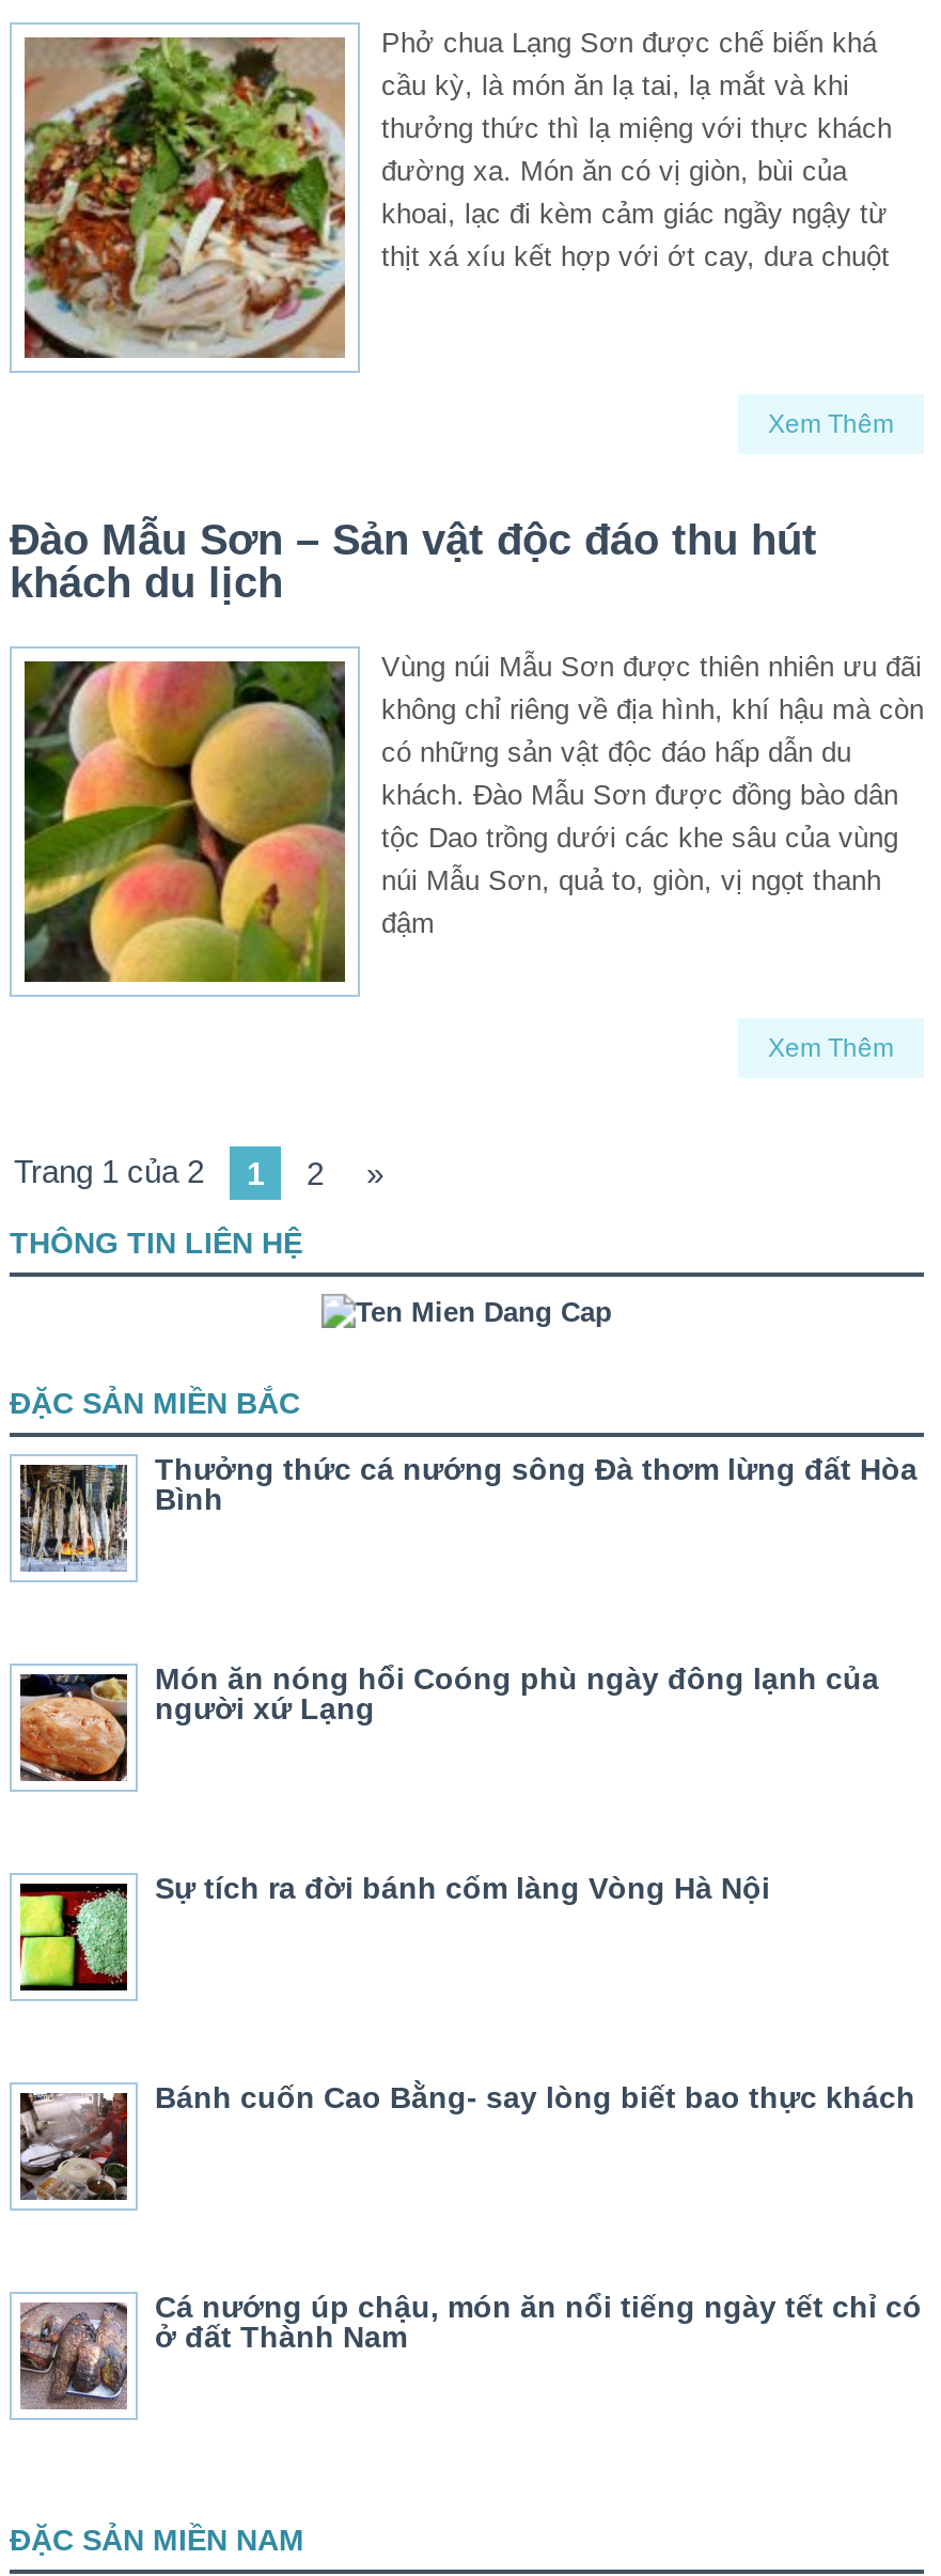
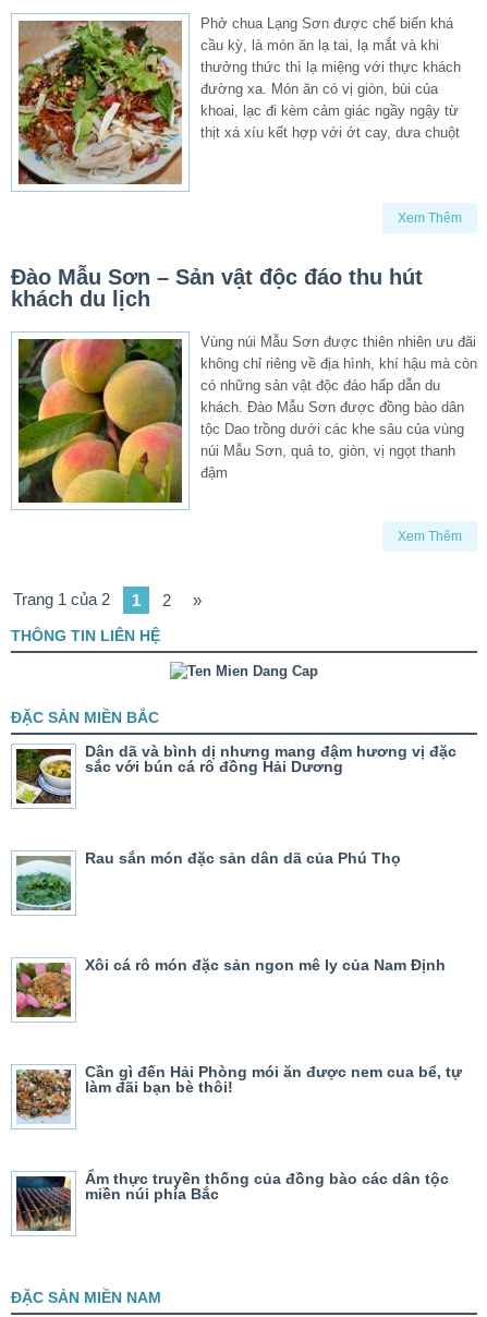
[18,1452,918,1572] [image] | Thưởng thức cá nướng sông Đà thơm lừng đất Hòa | Bình -> [15,742,456,805] [image] | Dân dã và bình dị nhưng mang đậm hương vị đặc | sắc với bún cá rô đồng Hải Dương
[18,1661,879,1783] [image] | Món ăn nóng hổi Coóng phù ngày đông lạnh của | người xứ Lạng -> [15,849,401,911] [image] | Rau sắn món đặc sản dân dã của Phú Thọ
[18,1871,770,1993] [image] | Sự tích ra đời bánh cốm làng Vòng Hà Nội -> [15,956,446,1018] [image] | Xôi cá rô món đặc sản ngon mê ly của Nam Định
[18,2080,915,2202] [image] | Bánh cuốn Cao Bằng- say lòng biết bao thực khách -> [15,1063,462,1124] [image] | Cần gì đến Hải Phòng mói ăn được nem cua bể, tự | làm đãi bạn bè thôi!
[18,2289,922,2411] [image] | Cá nướng úp chậu, món ăn nổi tiếng ngày tết chỉ có | ở đất Thành Nam -> [15,1170,449,1232] [image] | Ẩm thực truyền thống của đồng bào các dân tộc | miền núi phía Bắc

